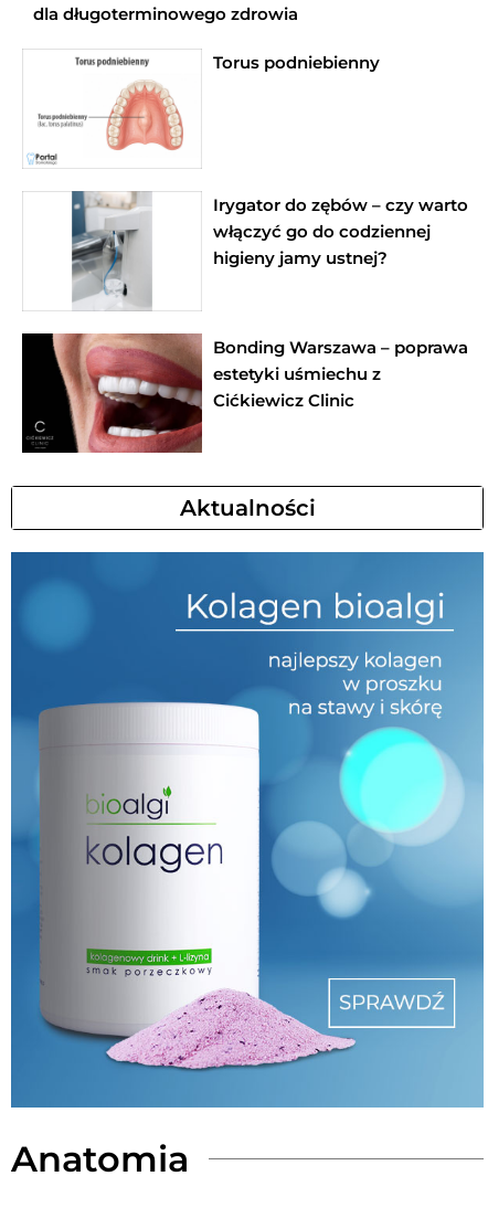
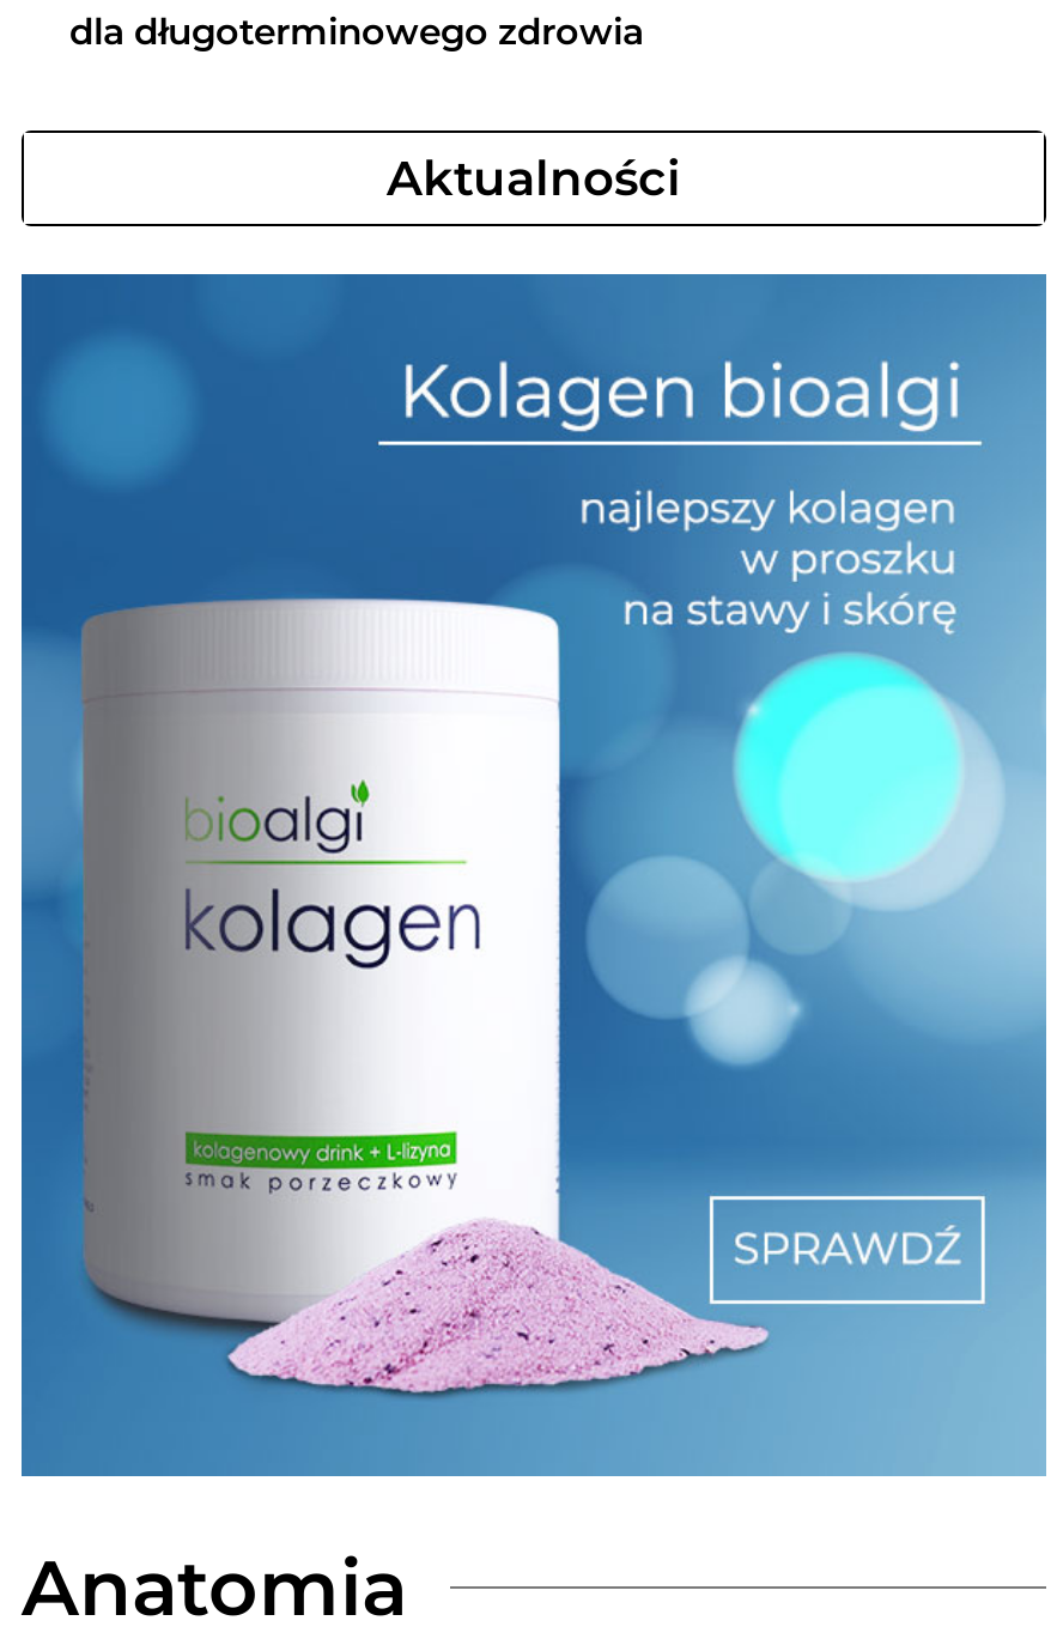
[213,52,380,73] Torus podniebienny -> none
[26,80,184,165] [image] -> none
[71,190,152,311] [image] -> none
[213,194,468,268] Irygator do zębów – czy warto | włączyć go do codziennej | higieny jamy ustnej? -> none
[21,332,468,454] [image] | Bonding Warszawa – poprawa | estetyki uśmiechu z | Cićkiewicz Clinic -> none

